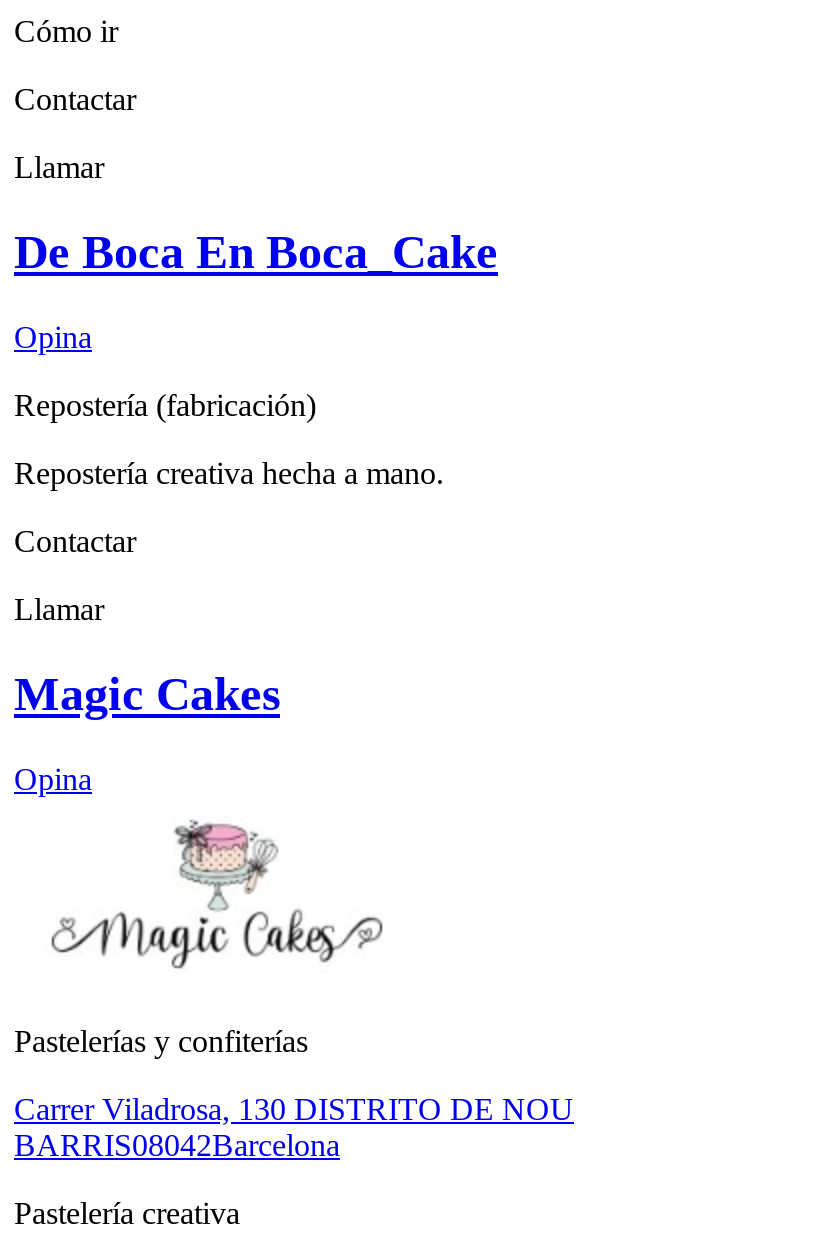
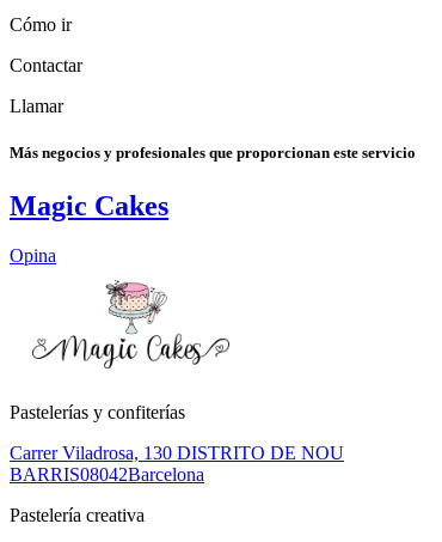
[14,226,498,626] De Boca En Boca_Cake | Opina | Repostería (fabricación) | Repostería creativa hecha a mano. | Contactar | Llamar -> [10,144,416,162] Más negocios y profesionales que proporcionan este servicio

